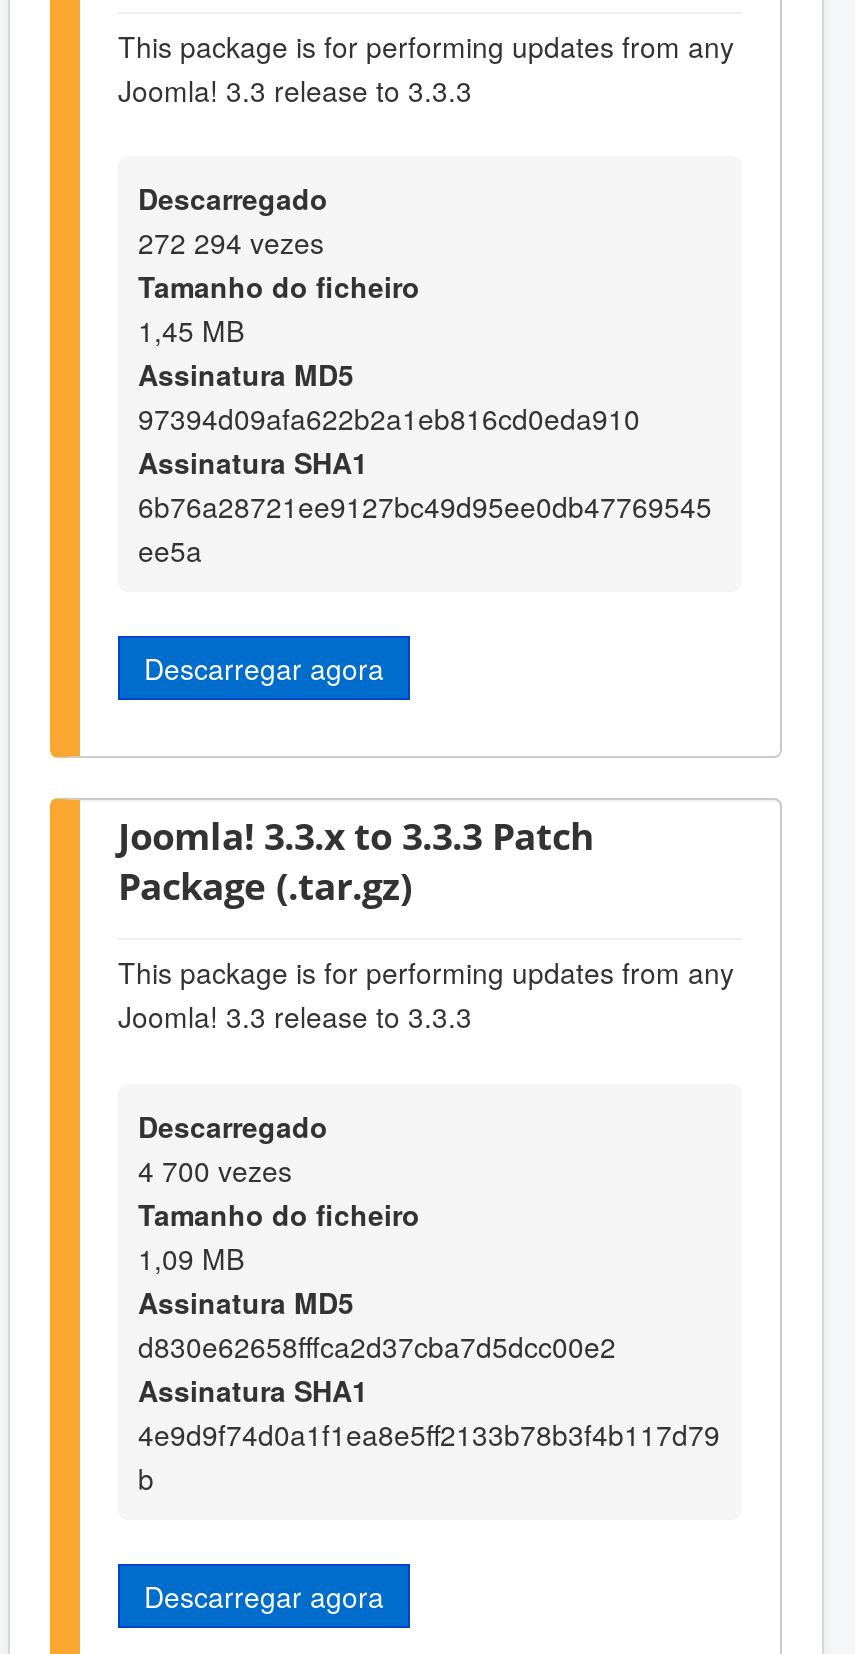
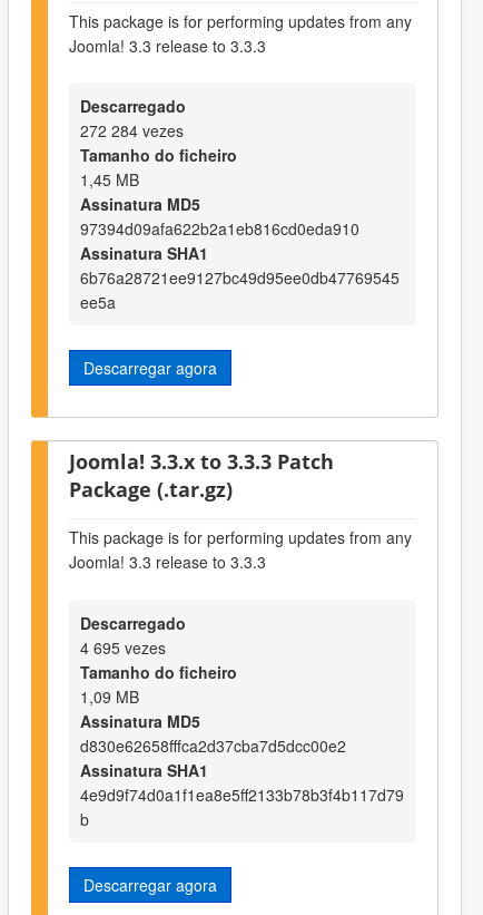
[138,223,324,263] 272 294 vezes -> [80,120,184,142] 272 284 vezes
[138,1149,292,1189] 4 700 vezes -> [80,636,166,658] 4 695 vezes

